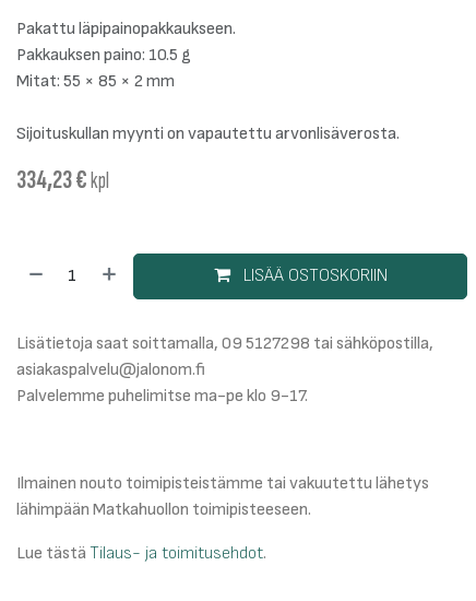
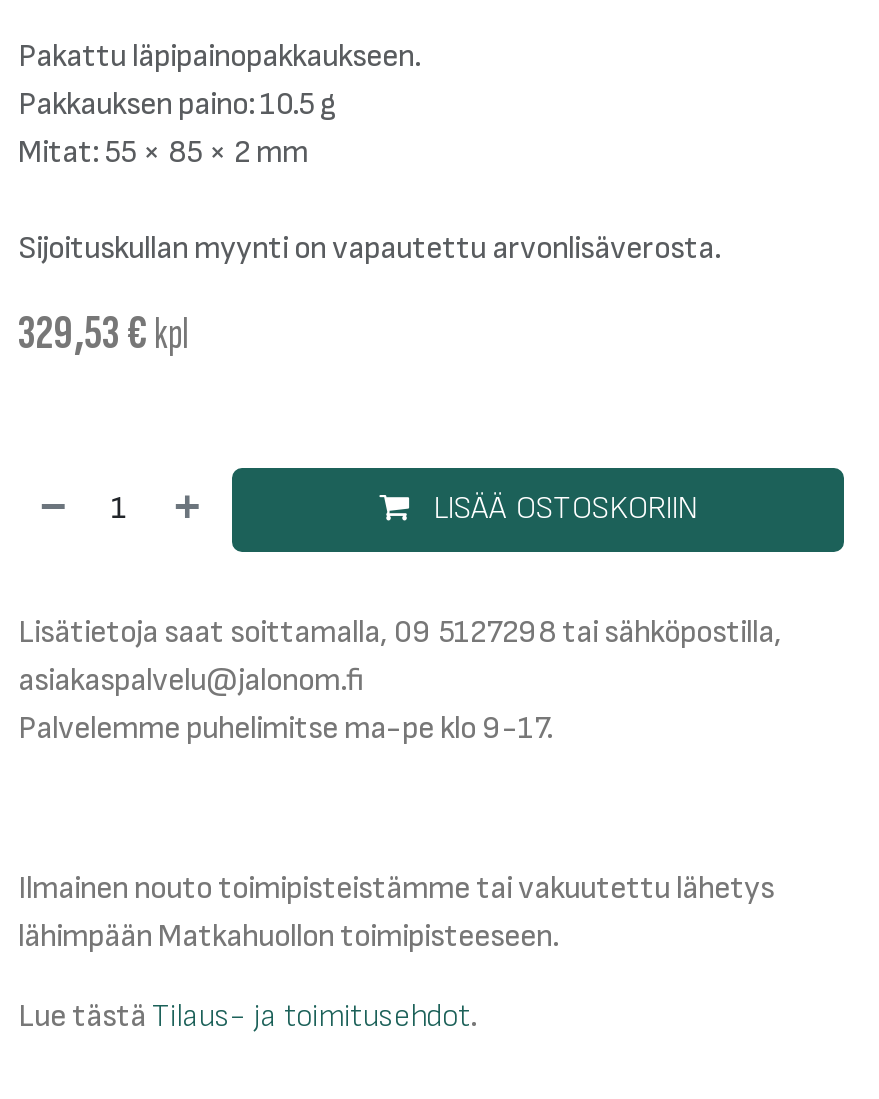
[16,164,109,196] 334,23 € kpl -> [18,305,188,363] 329,53 € kpl

